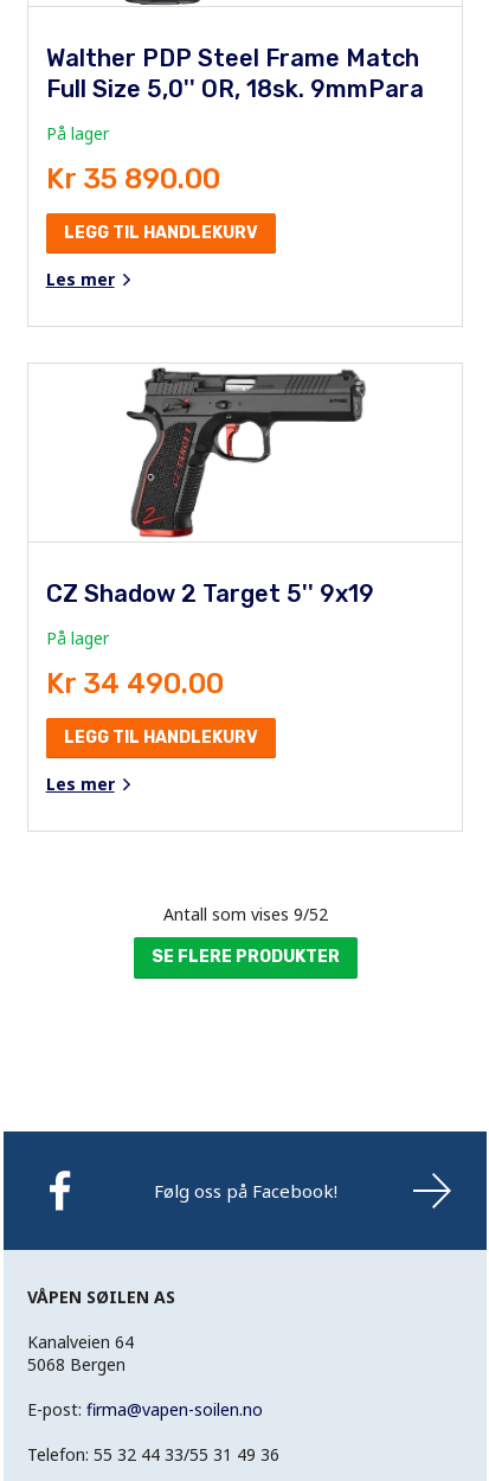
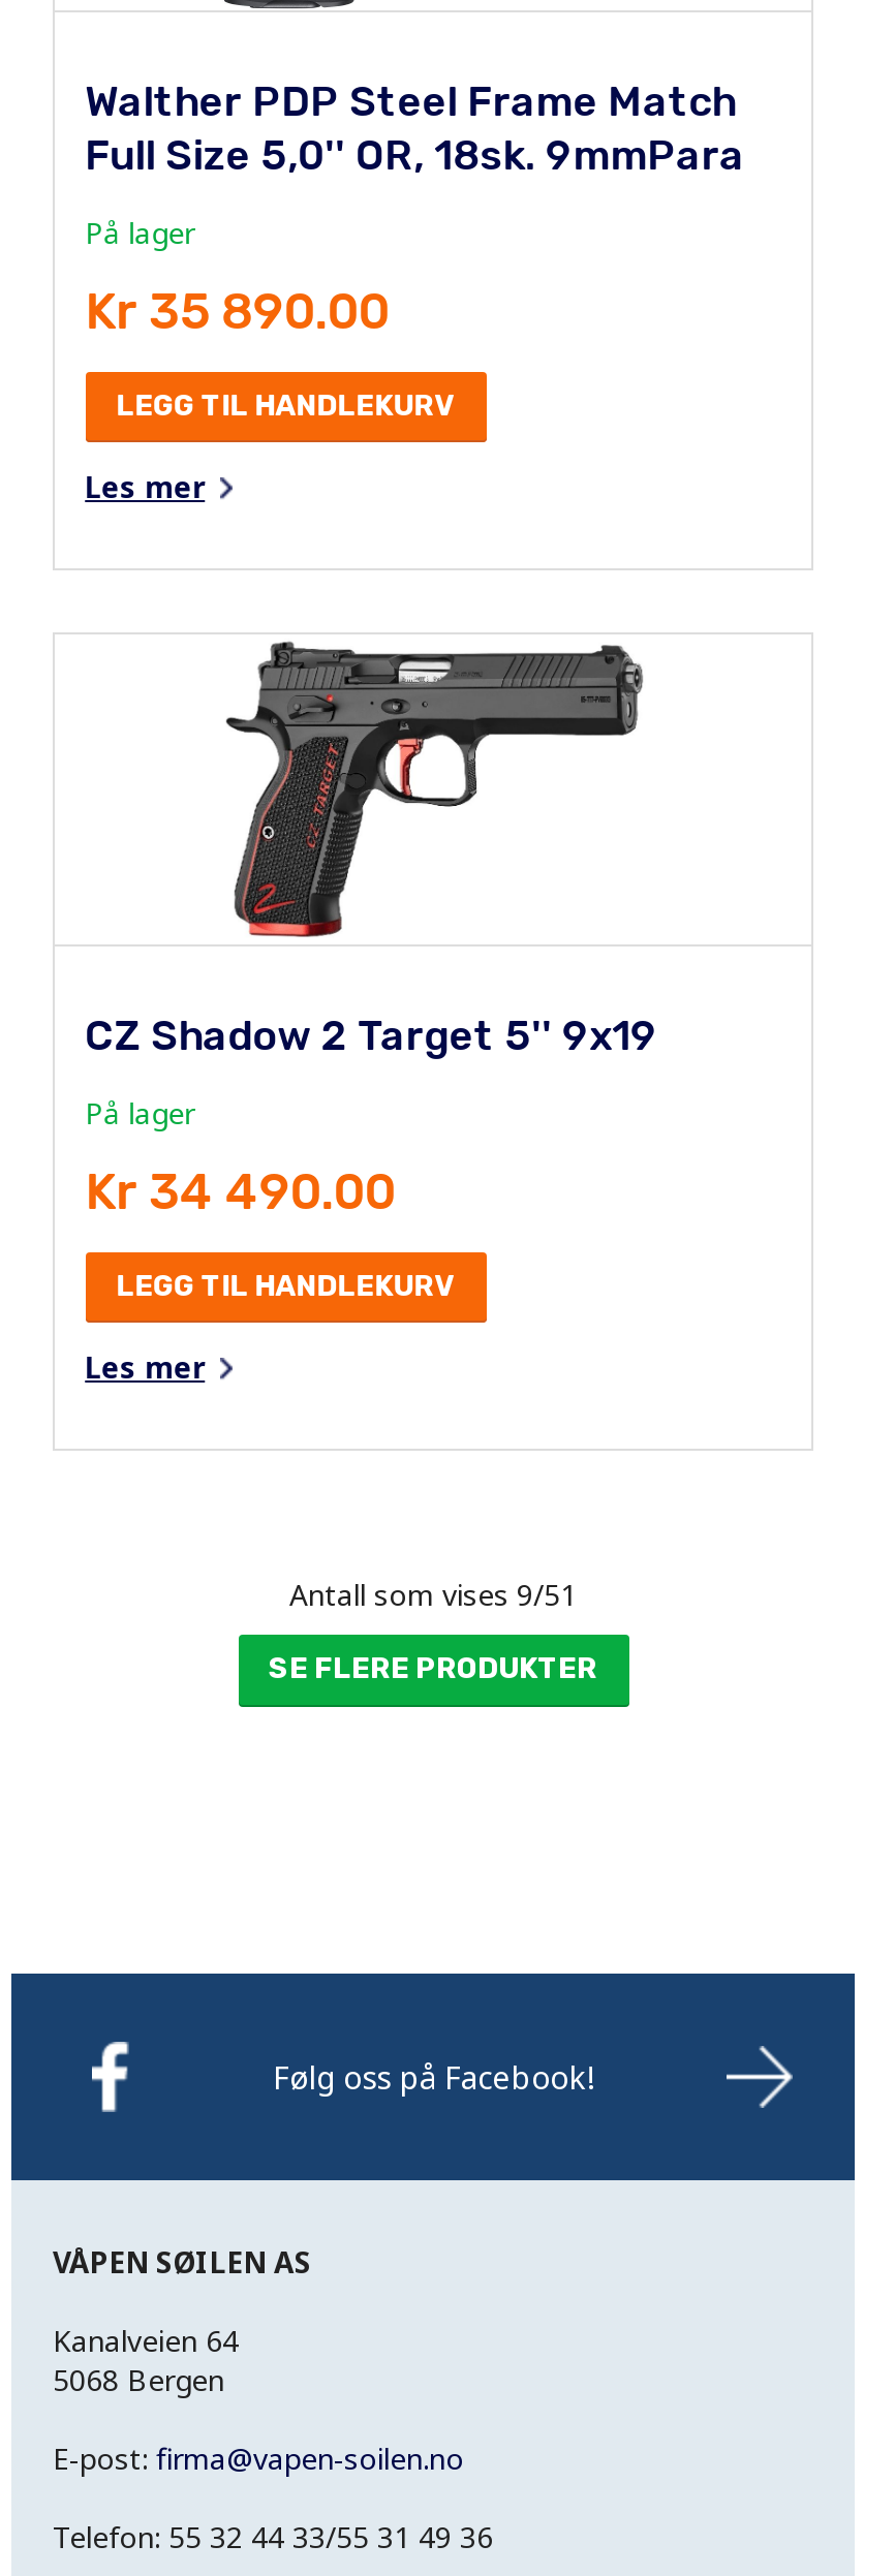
[163,903,327,925] Antall som vises 9/52 -> [289,1574,577,1614] Antall som vises 9/51

